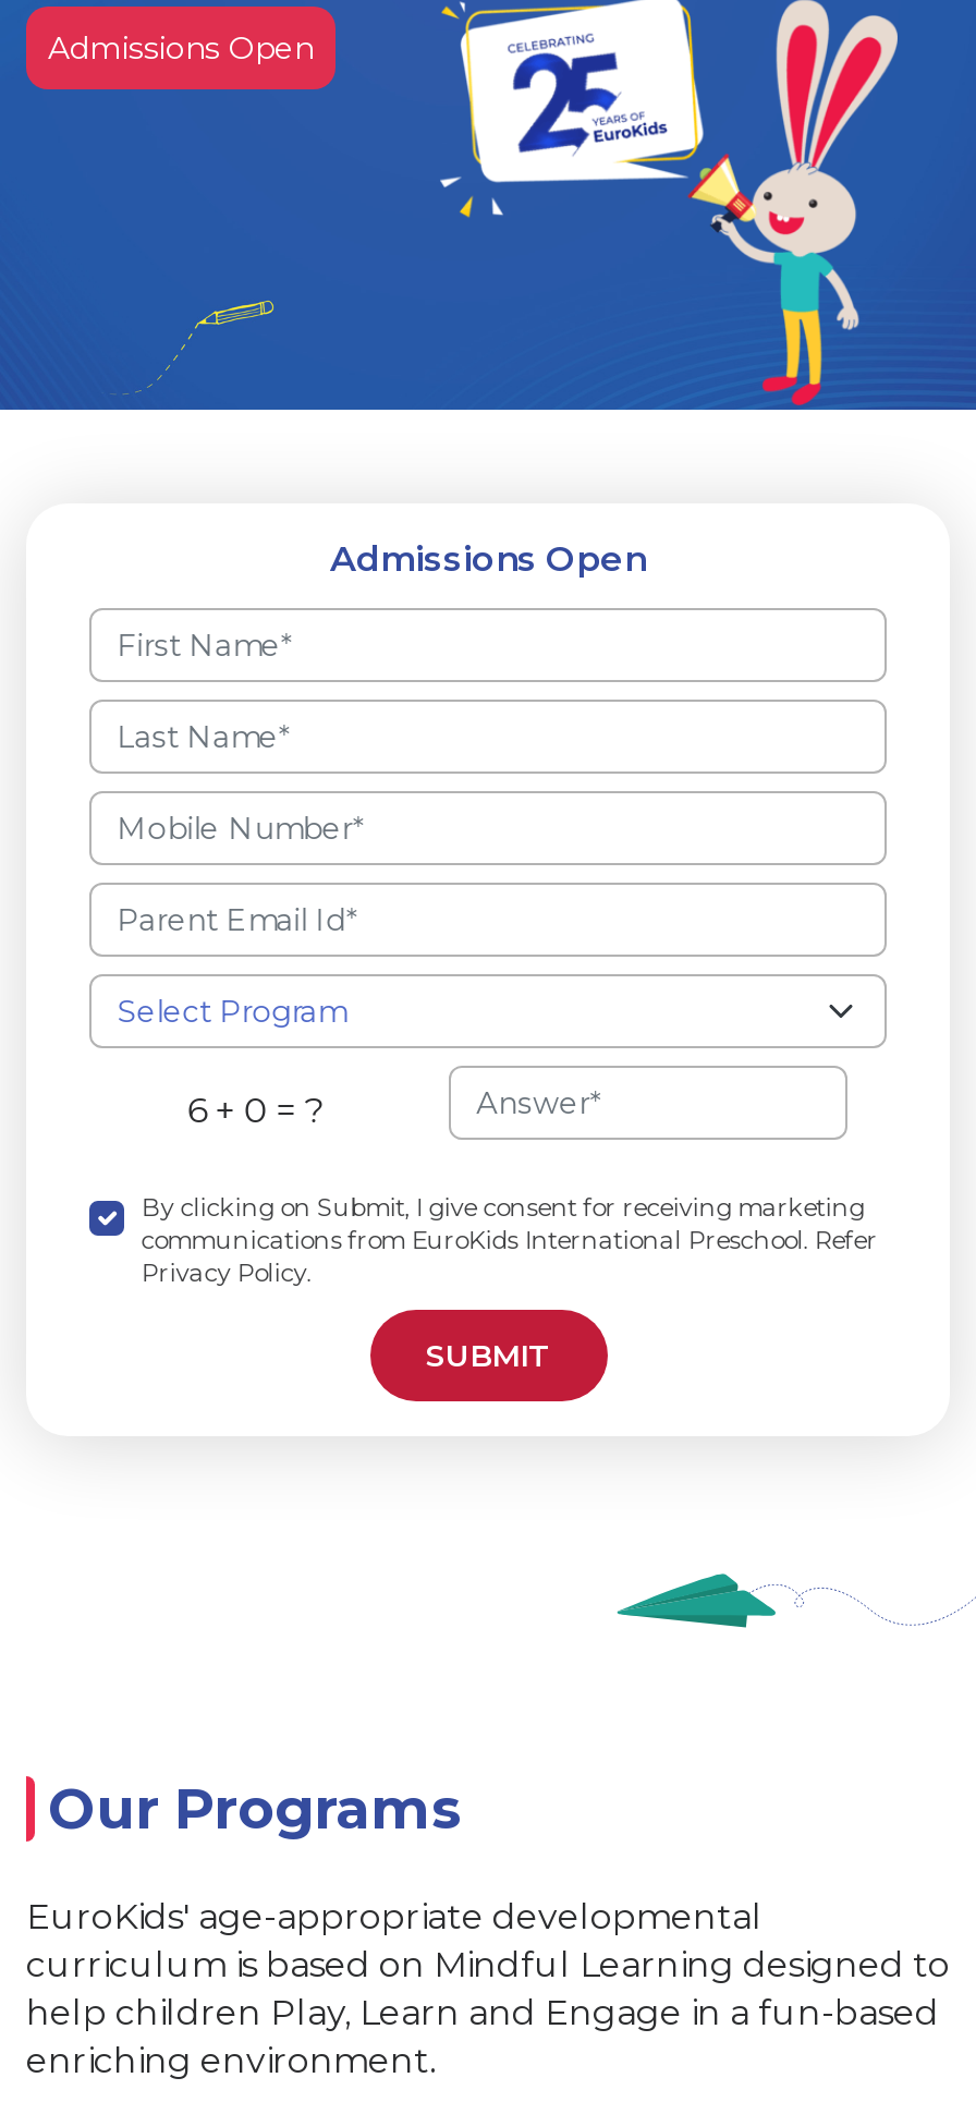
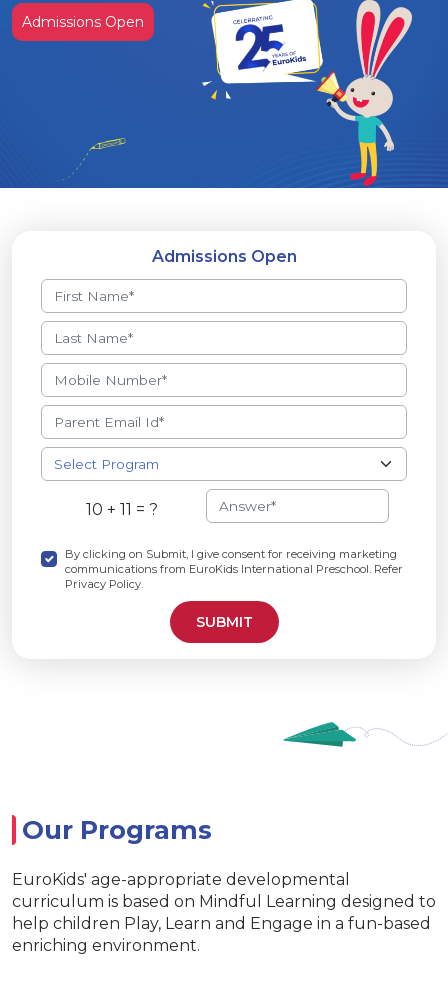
[187,1089,324,1131] 6 + 0 = ? -> [86,500,158,519] 10 + 11 = ?

